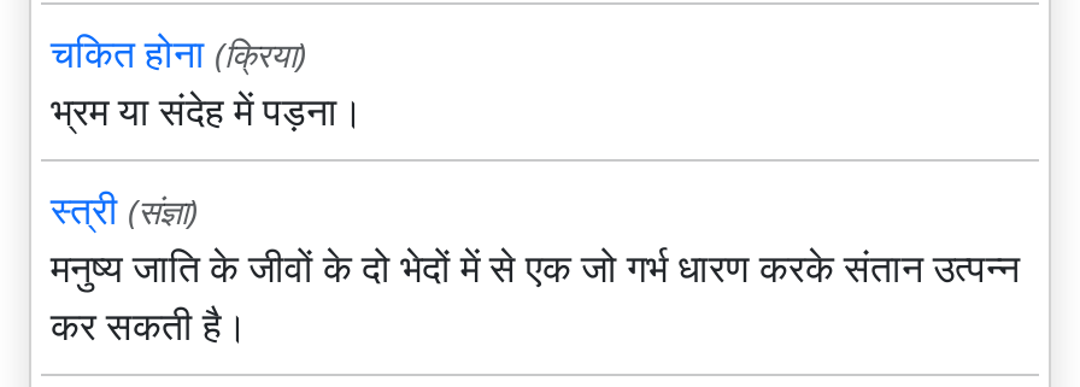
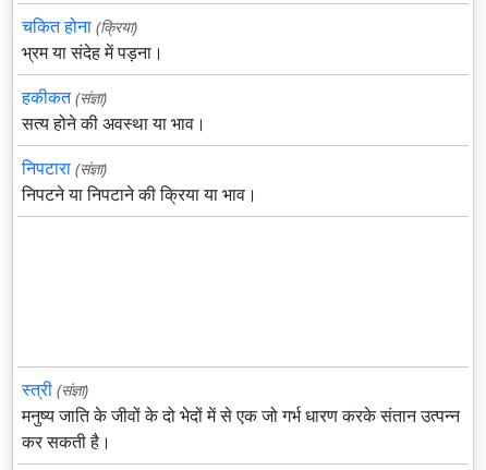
none -> [22,85,257,206] हकीकत (संज्ञा) | सत्य होने की अवस्था या भाव। | निपटारा (संज्ञा) | निपटने या निपटाने की क्रिया या भाव।

